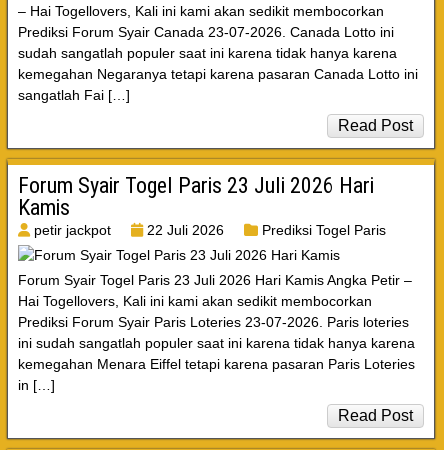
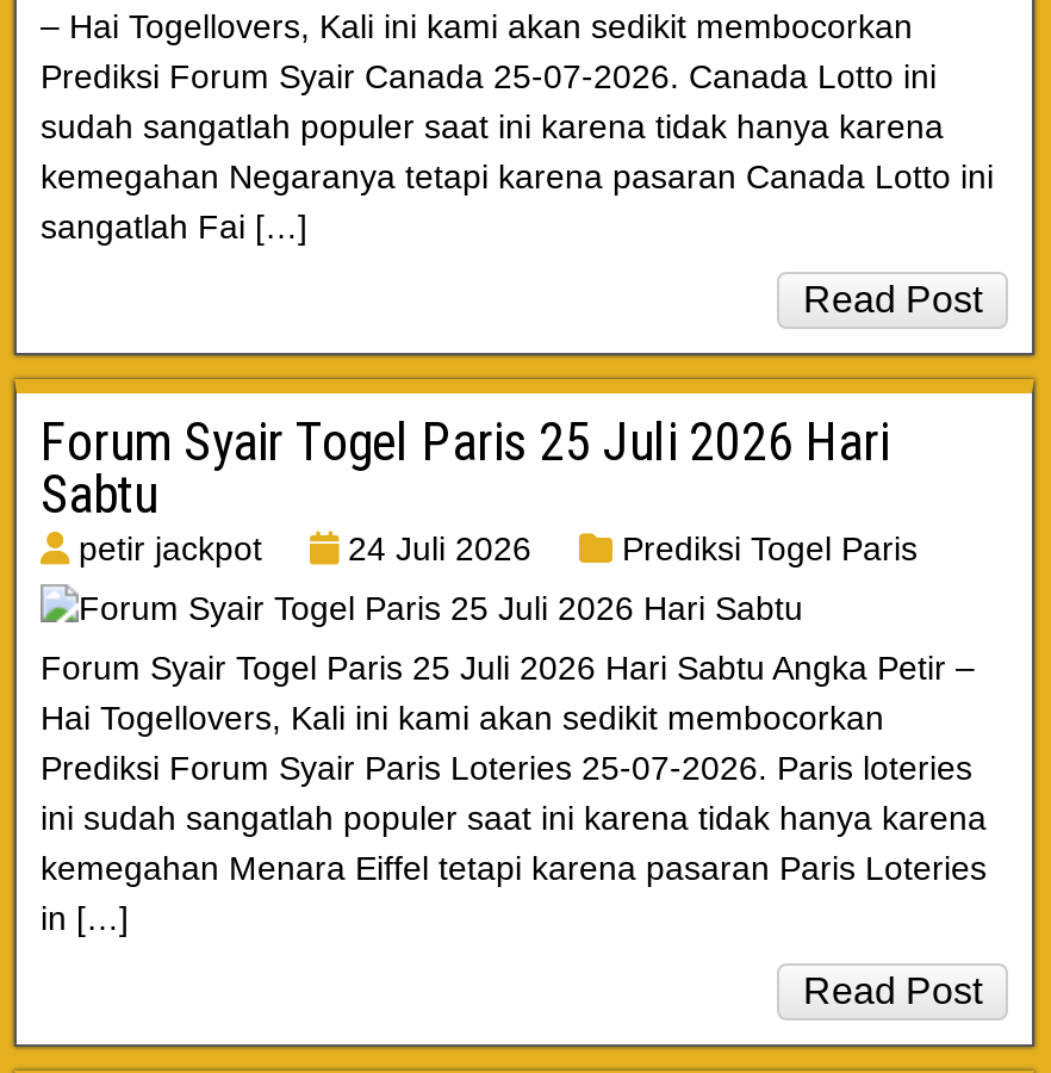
[18,24,394,40] Prediksi Forum Syair Canada 23-07-2026. Canada Lotto ini -> [41,58,937,96] Prediksi Forum Syair Canada 25-07-2026. Canada Lotto ini
[18,173,374,220] Forum Syair Togel Paris 23 Juli 2026 Hari | Kamis -> [41,413,889,525] Forum Syair Togel Paris 25 Juli 2026 Hari | Sabtu
[30,222,224,238] petir jackpot 22 Juli 2026 -> [69,530,531,568] petir jackpot 24 Juli 2026
[18,272,412,288] Forum Syair Togel Paris 23 Juli 2026 Hari Kamis Angka Petir – -> [41,649,975,687] Forum Syair Togel Paris 25 Juli 2026 Hari Sabtu Angka Petir –
[18,314,409,330] Prediksi Forum Syair Paris Loteries 23-07-2026. Paris loteries -> [41,749,972,788] Prediksi Forum Syair Paris Loteries 25-07-2026. Paris loteries

